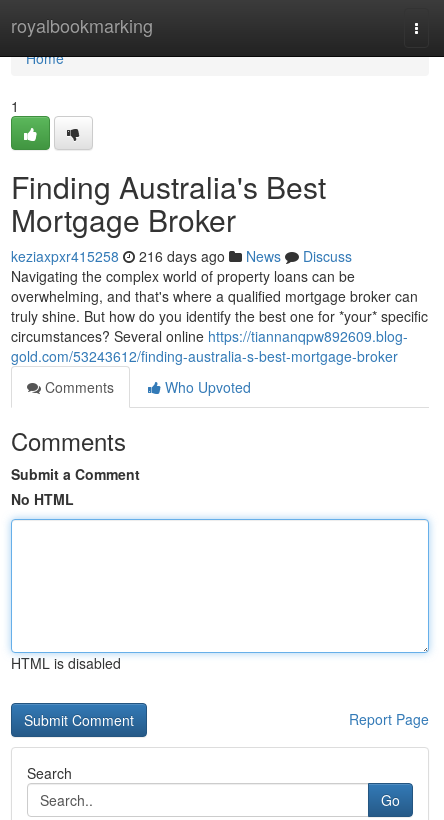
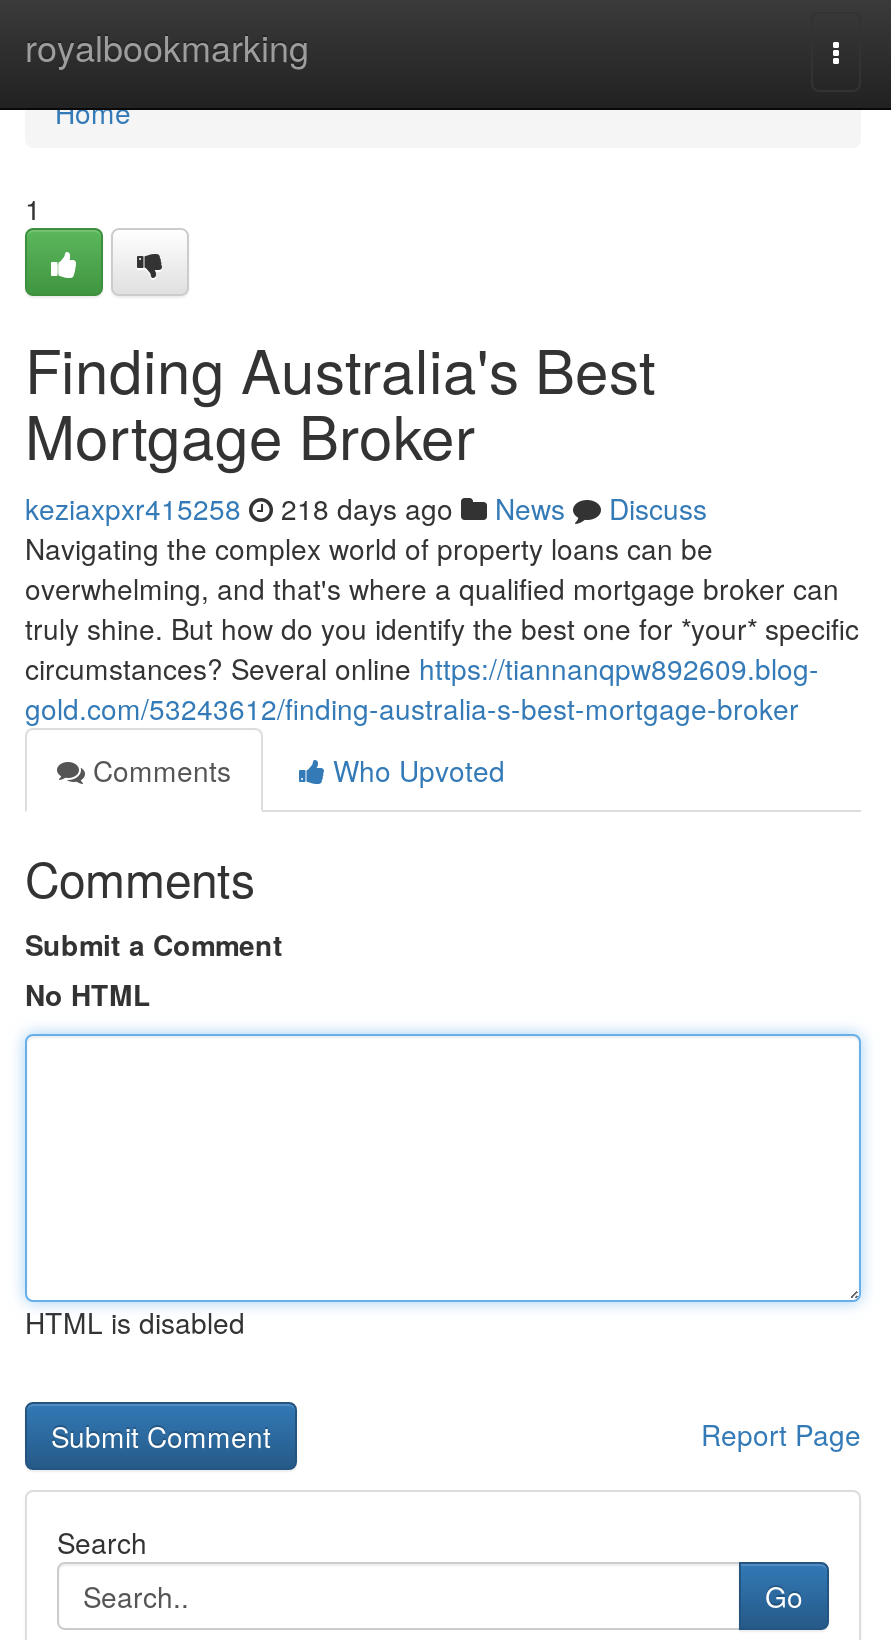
[11,246,352,266] keziaxpxr415258 216 days ago News Discuss -> [25,488,707,528] keziaxpxr415258 218 days ago News Discuss

